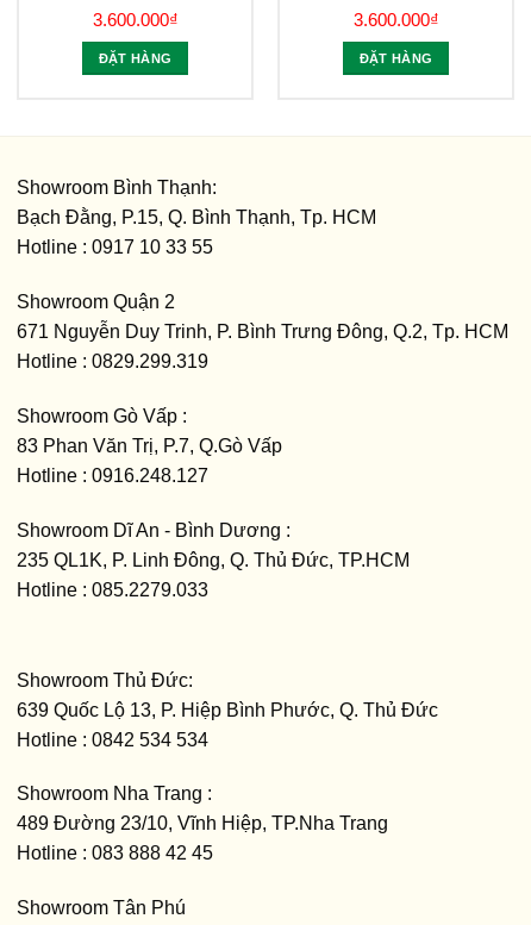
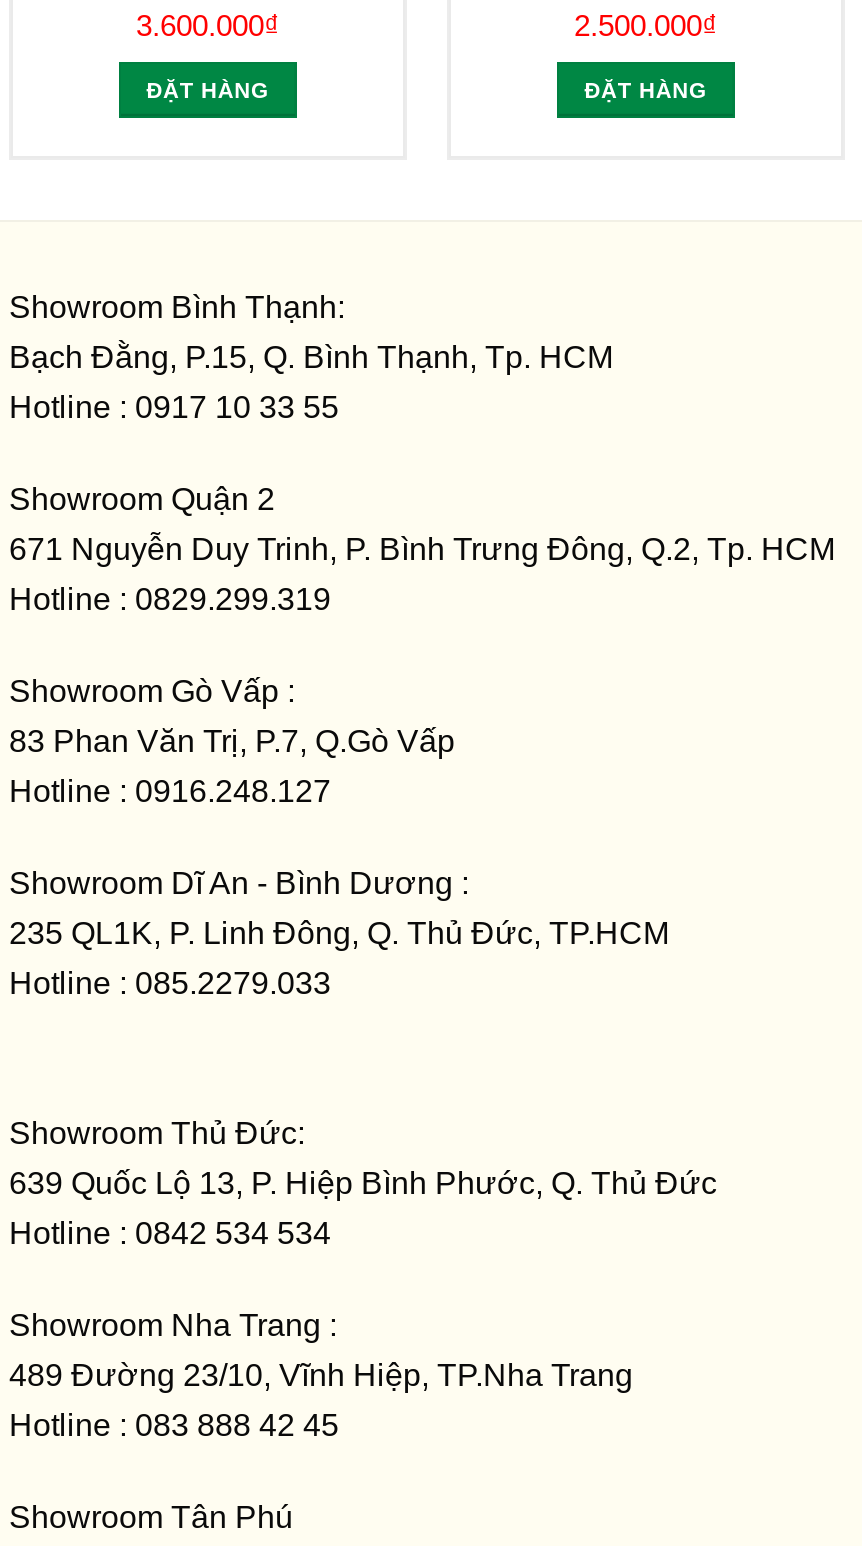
[353,10,439,30] 3.600.000₫ -> [574,9,718,43] 2.500.000₫

